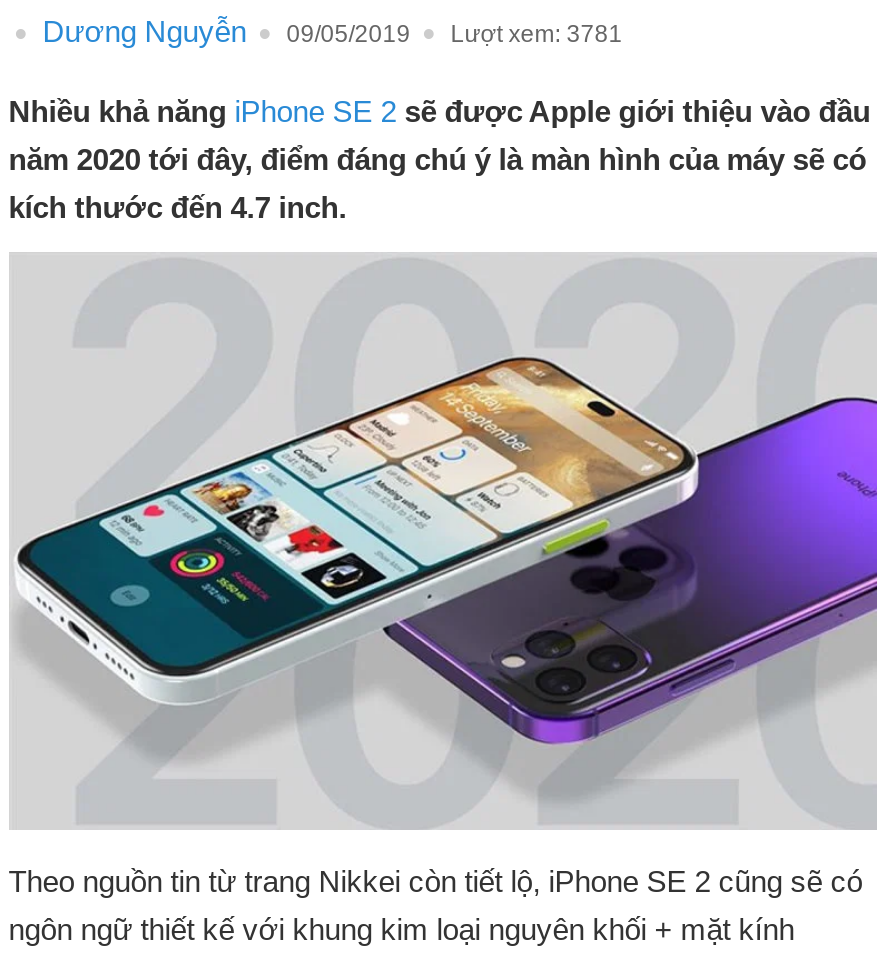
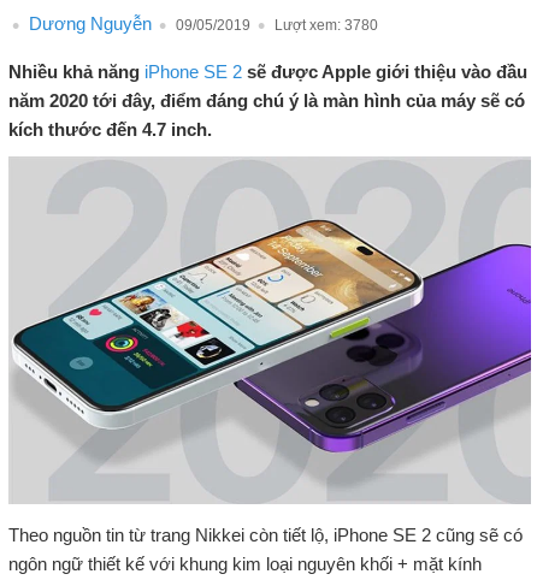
[42,13,622,47] Dương Nguyễn 09/05/2019 Lượt xem: 3781 -> [29,13,378,33] Dương Nguyễn 09/05/2019 Lượt xem: 3780

